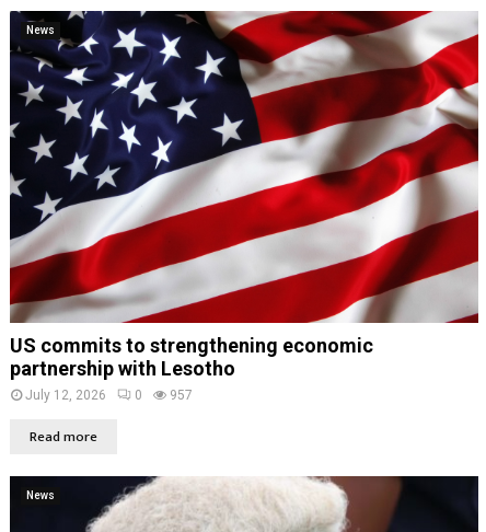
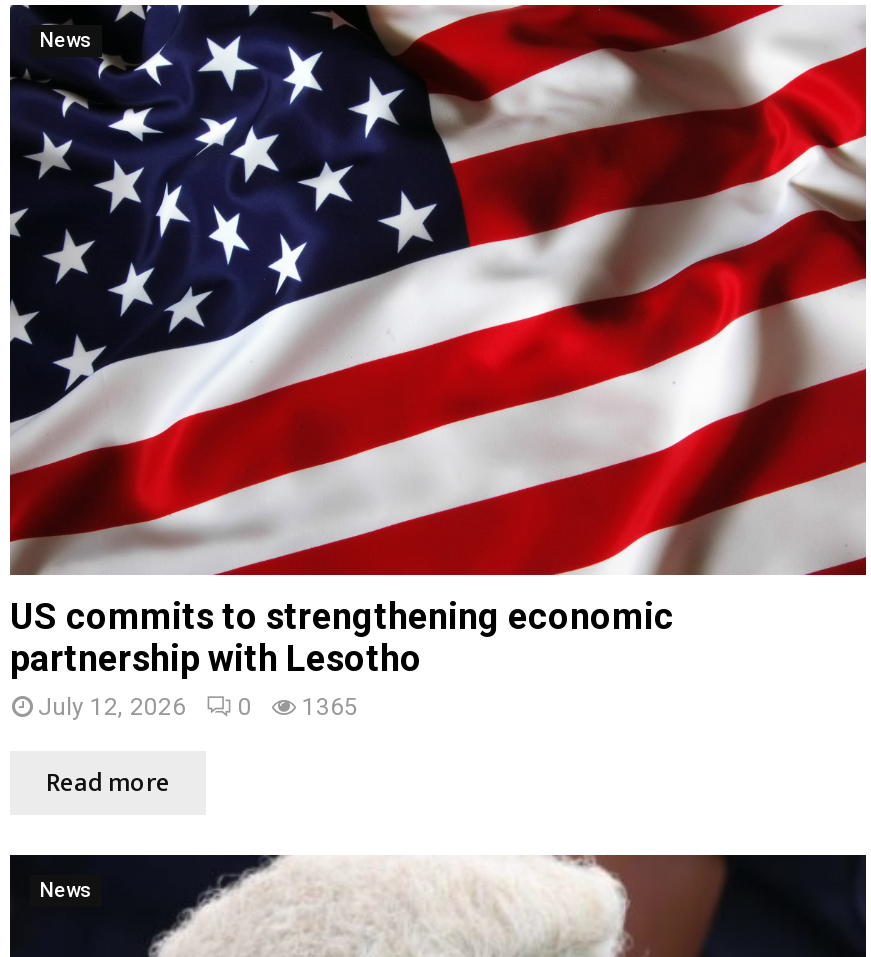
[25,387,193,403] July 12, 2026 0 957 -> [38,693,358,721] July 12, 2026 0 1365

